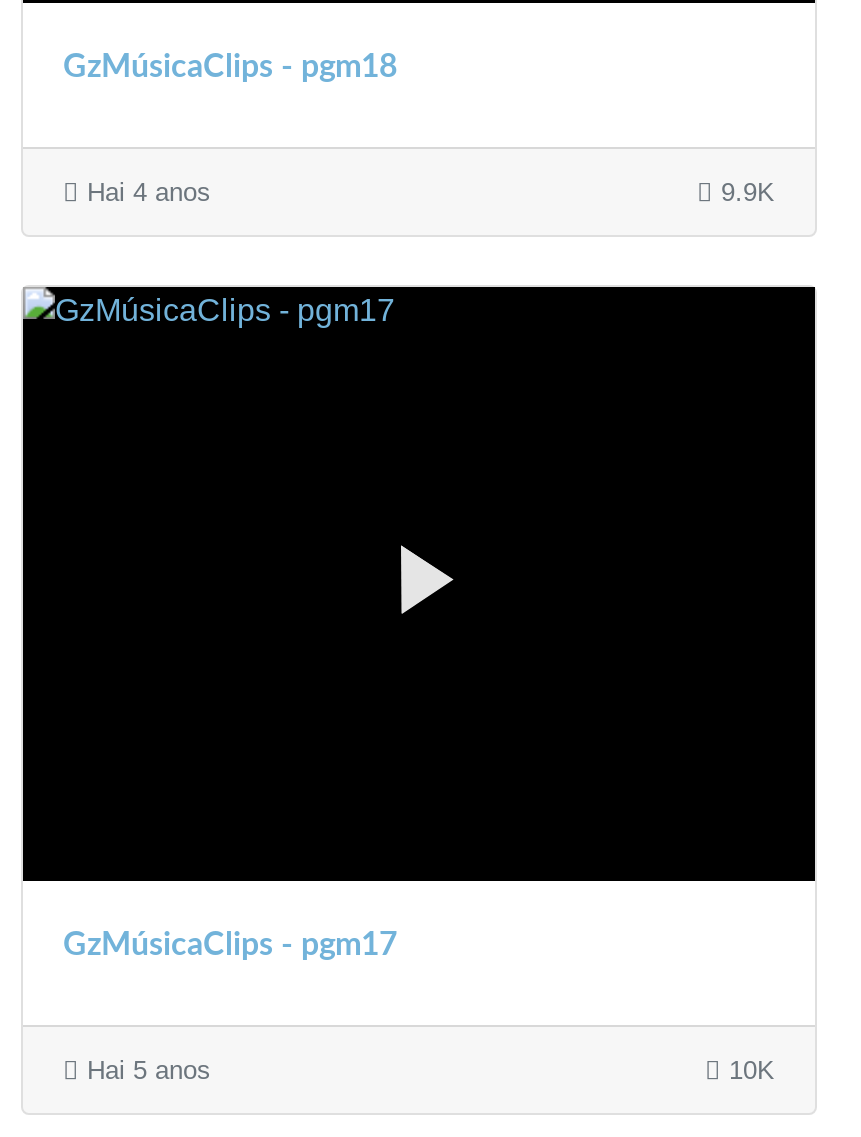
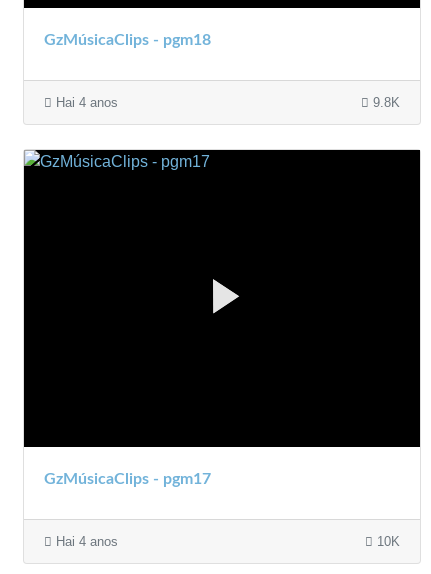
[713,177,775,207] 9.9K -> [369,95,400,110] 9.8K
[79,1055,211,1085] Hai 5 anos -> [52,534,118,549] Hai 4 anos

